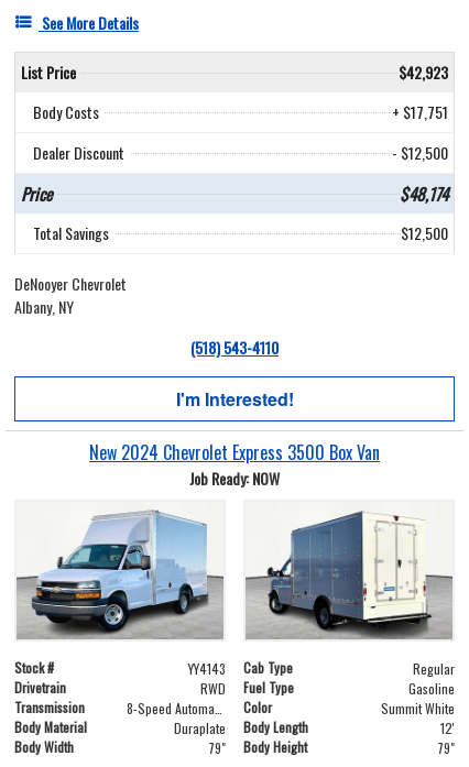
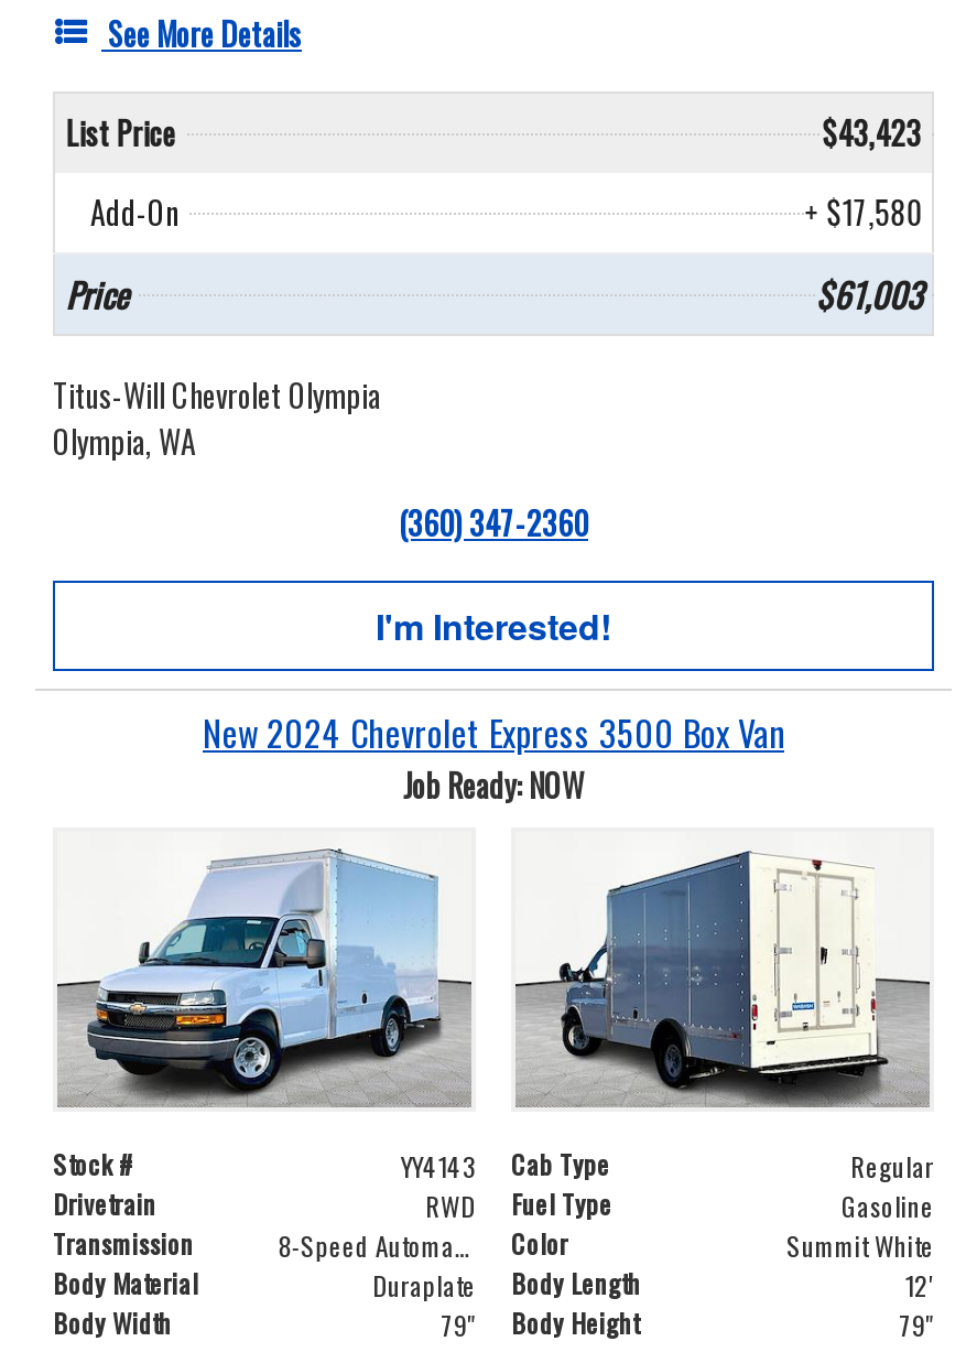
[33,61,448,164] $42,923 | Body Costs | + $17,751 | Dealer Discount | - $12,500 -> [90,110,921,236] $43,423 | Add-On | + $17,580
[14,182,448,359] $48,174 | Total Savings | $12,500 | DeNooyer Chevrolet | Albany, NY | (518) 543-4110 -> [53,271,921,546] $61,003 | Titus-Will Chevrolet Olympia | Olympia, WA | (360) 347-2360

